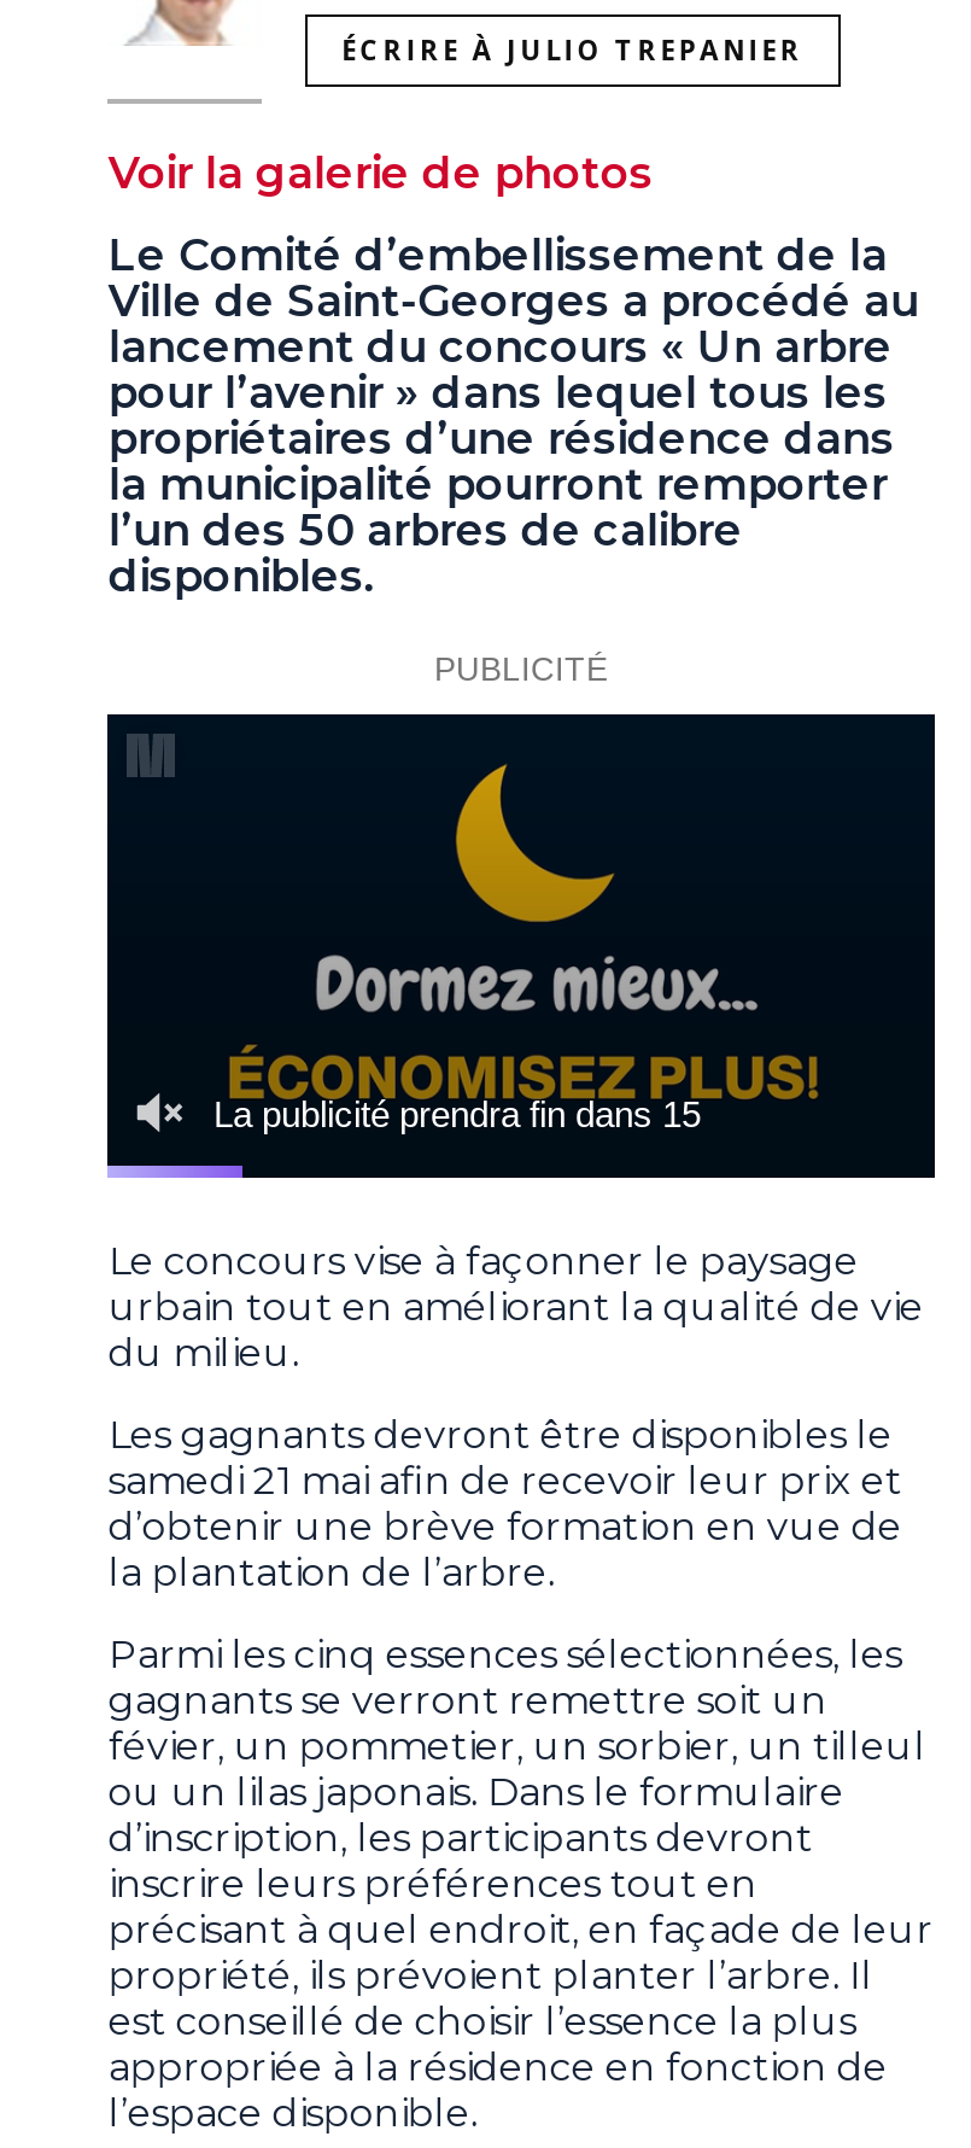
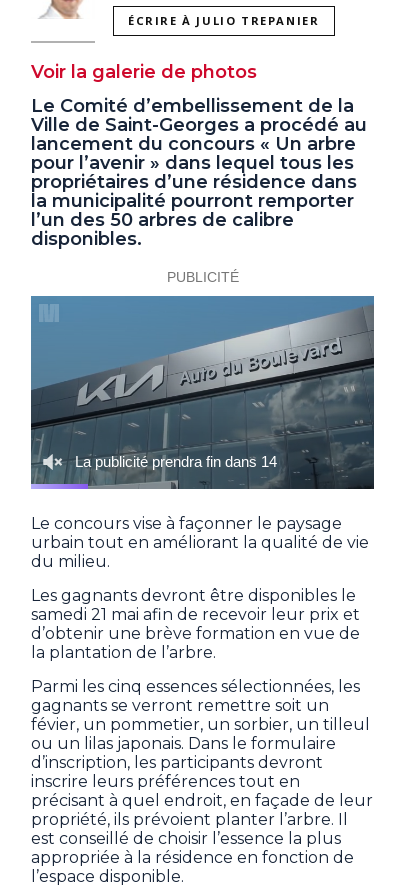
[105,712,937,1178] [image] -> [30,295,375,490] [image]

